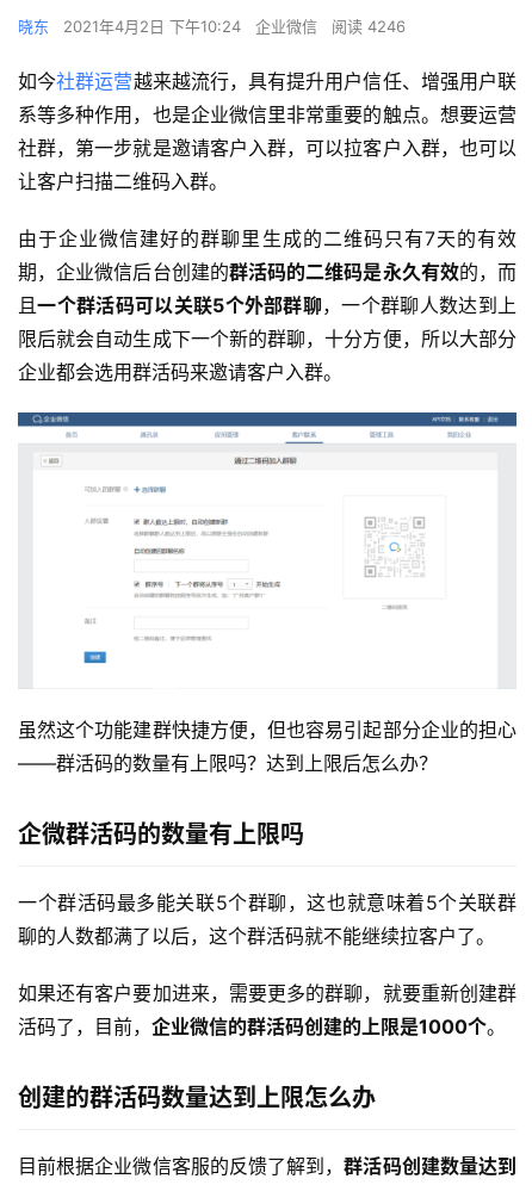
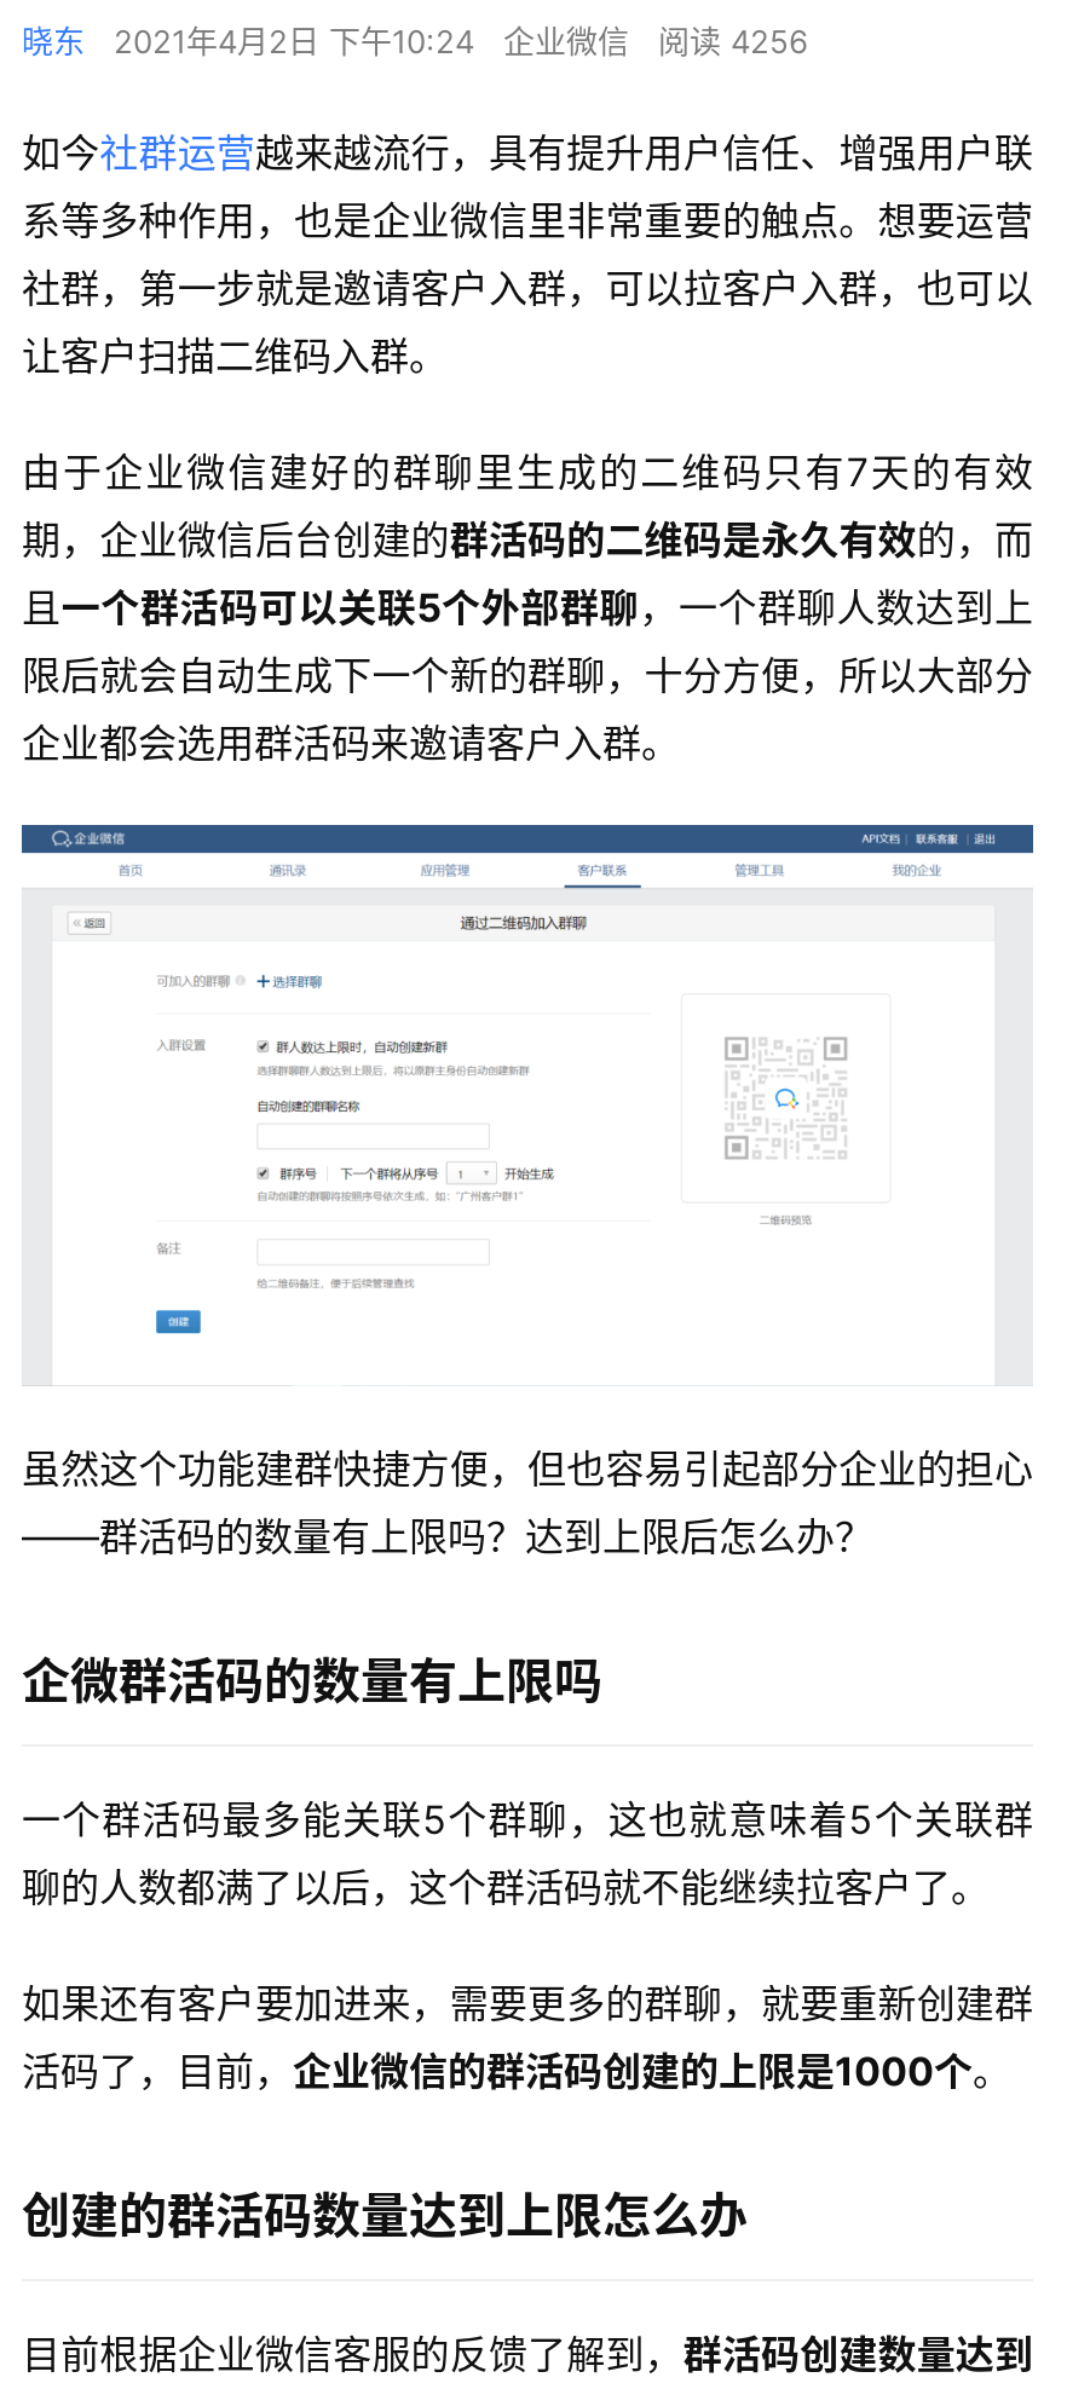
[18,17,406,36] 晓东 2021年4月2日 下午10:24 企业微信 阅读 4246 -> [22,22,808,61] 晓东 2021年4月2日 下午10:24 企业微信 阅读 4256

